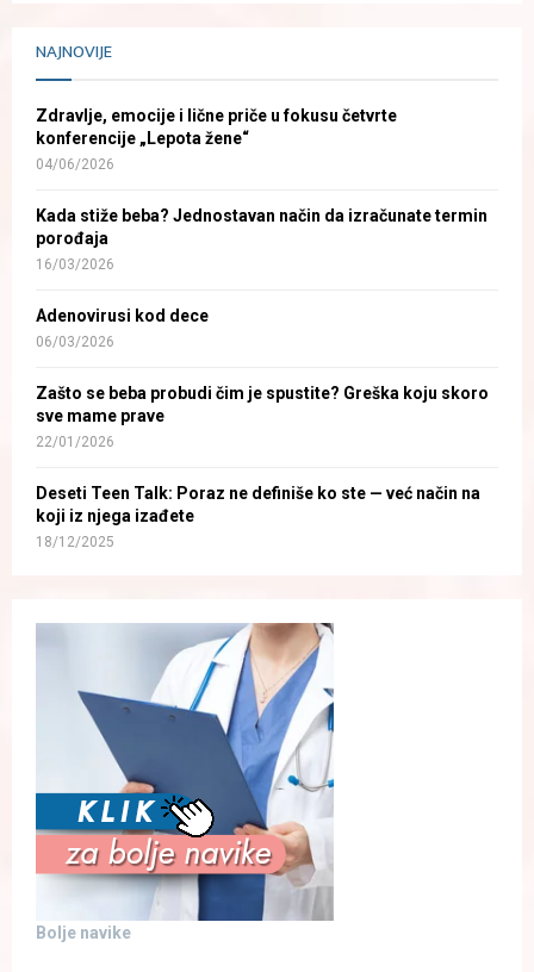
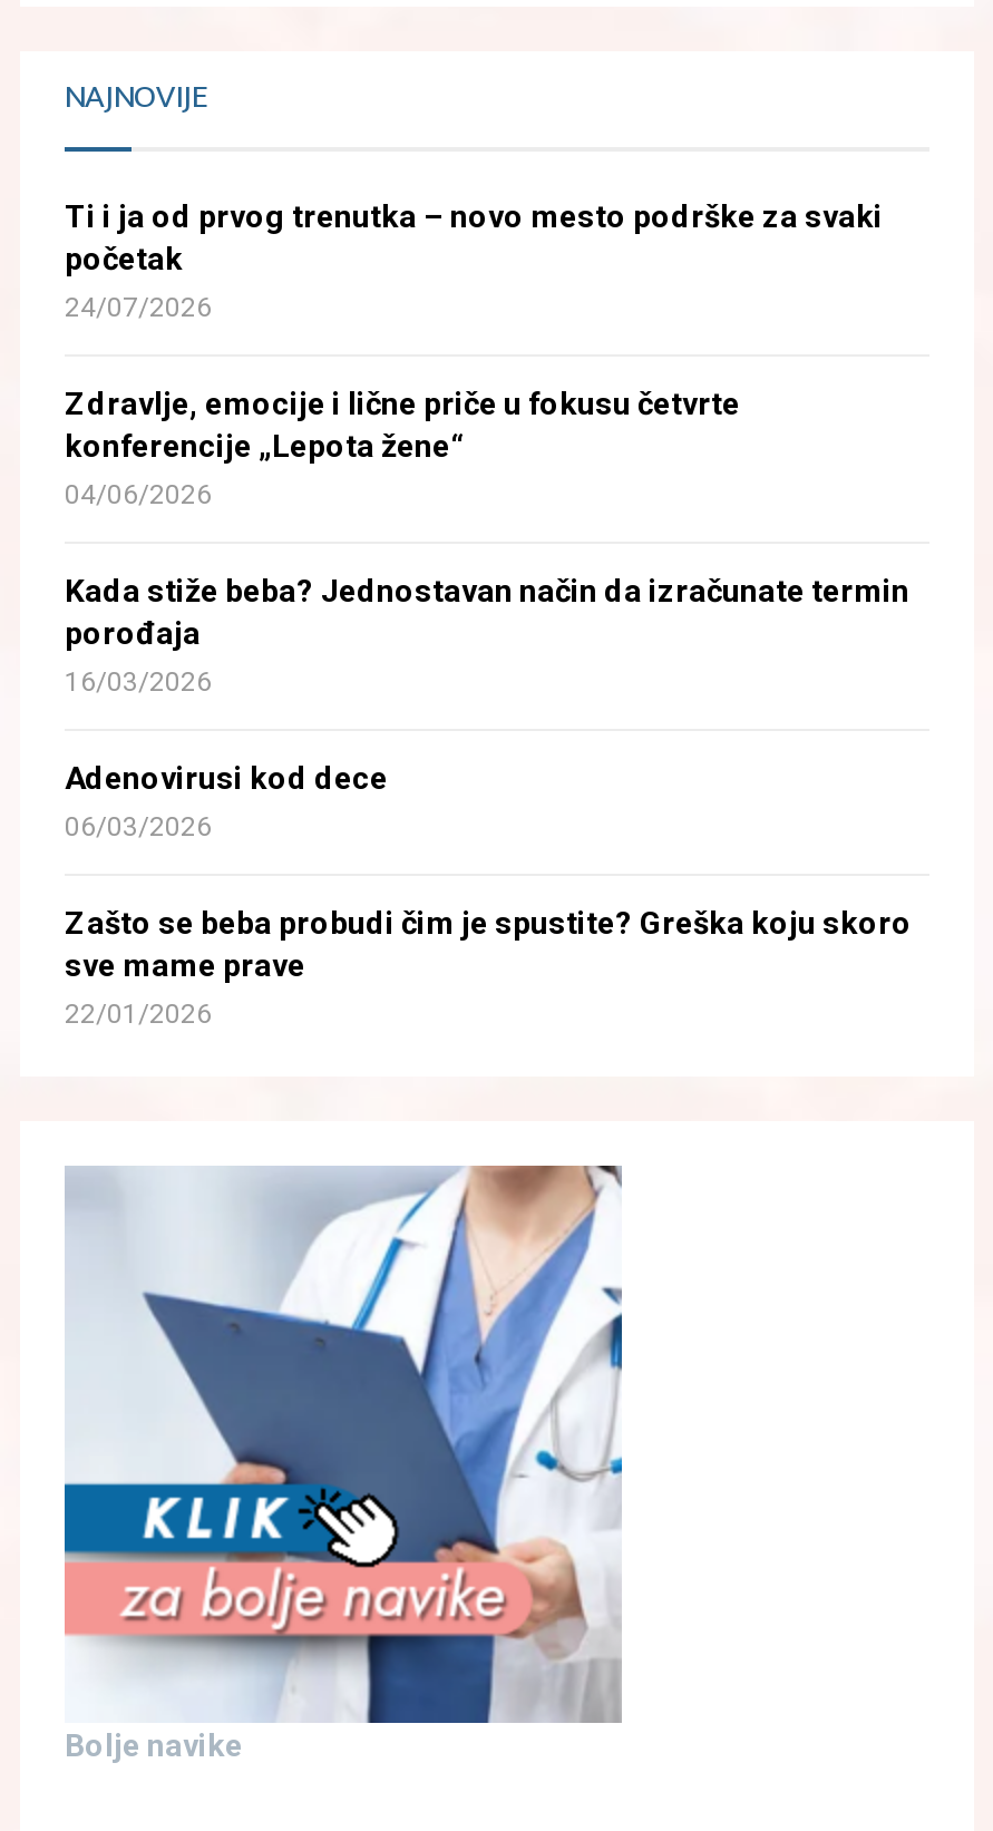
none -> [65,197,883,322] Ti i ja od prvog trenutka – novo mesto podrške za svaki | početak | 24/07/2026
moved [36,106,489,450] -> [65,385,912,1029]: Zdravlje, emocije i lične priče u fokusu četvrte | konferencije „Lepota žene“ | 04/06/2026 | ... | sve mame prave | 22/01/2026
[36,483,480,550] Deseti Teen Talk: Poraz ne definiše ko ste — već način na | koji iz njega izađete | 18/12/2025 -> none

